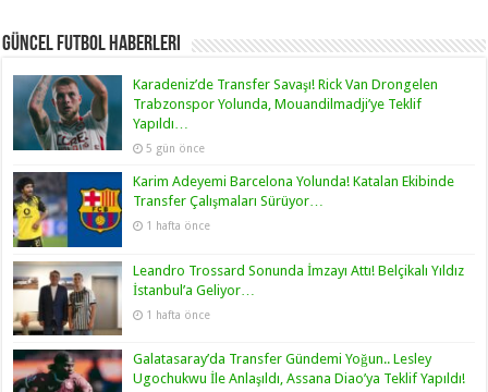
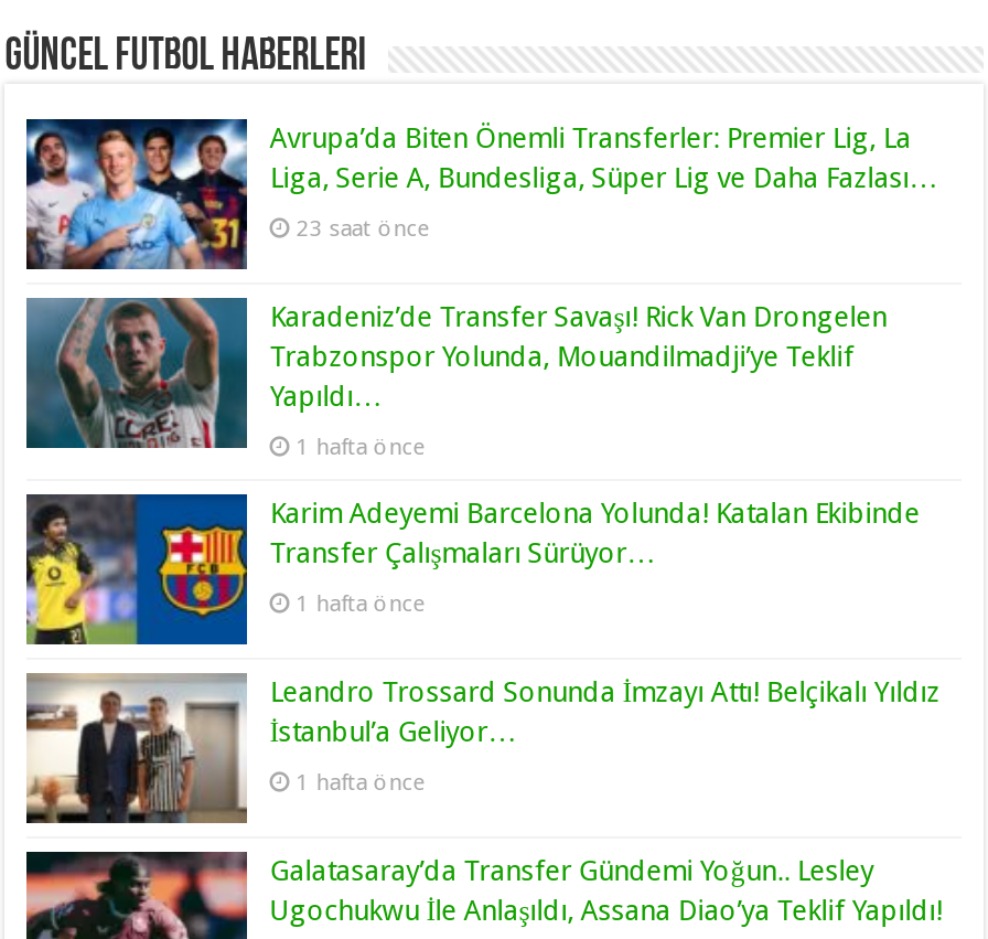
none -> [26,117,938,271] [image] | Avrupa’da Biten Önemli Transferler: Premier Lig, La | Liga, Serie A, Bundesliga, Süper Lig ve Daha Fazlası… | 23 saat önce
[146,142,205,155] 5 gün önce -> [296,431,426,458] 1 hafta önce

